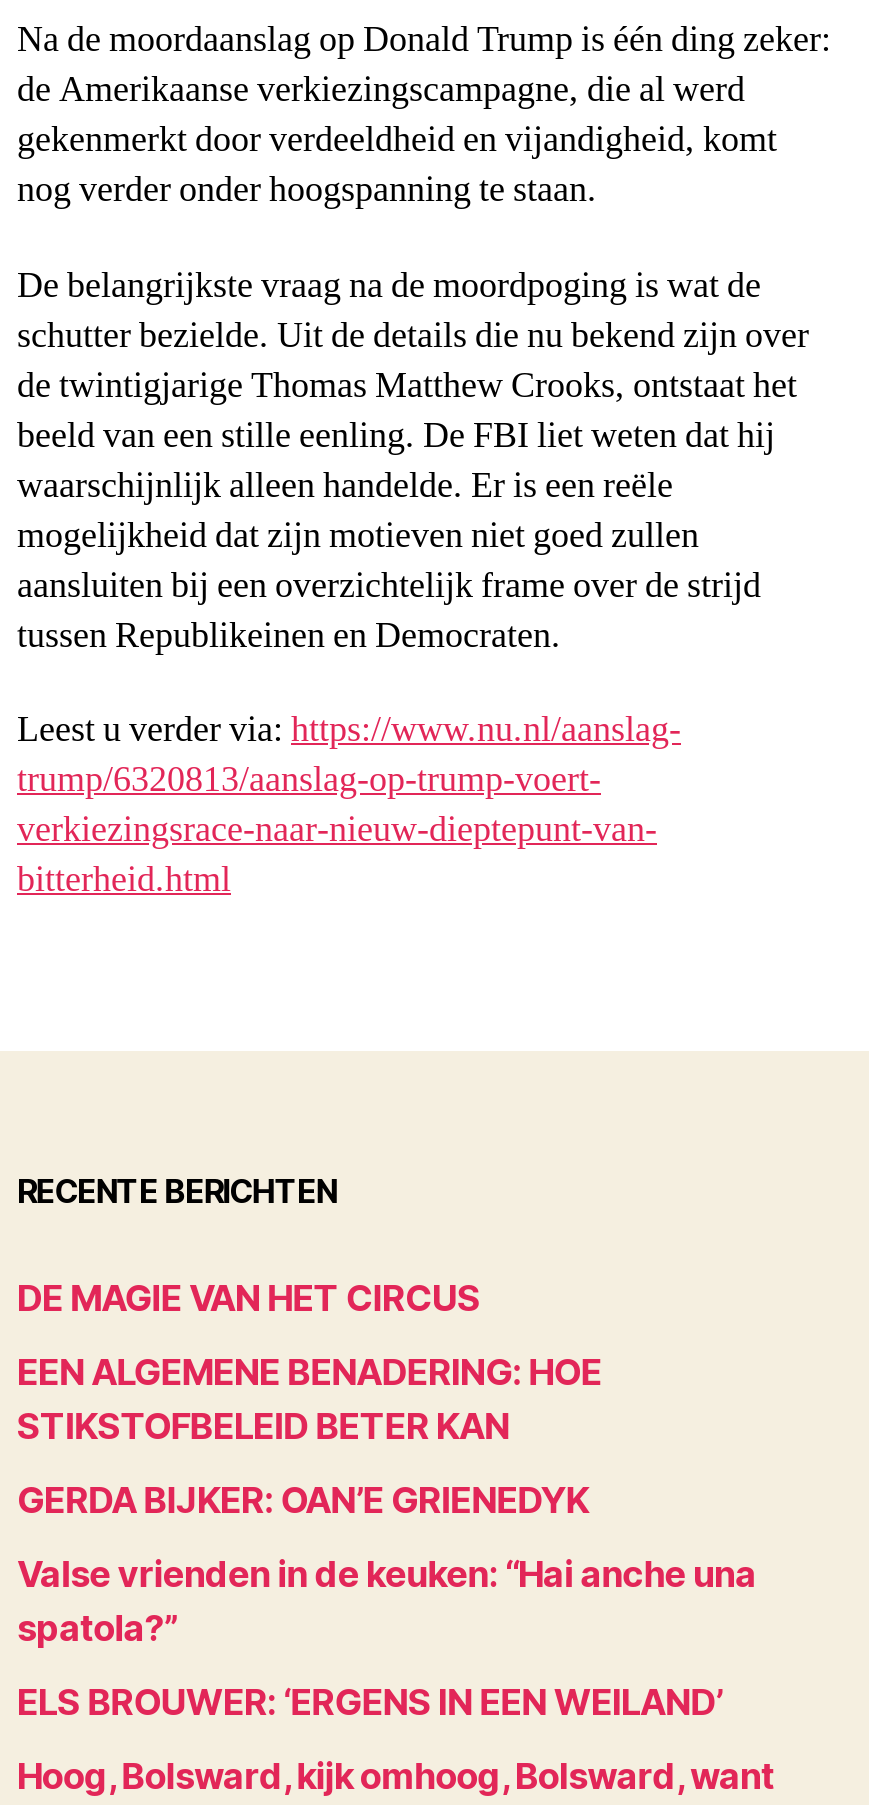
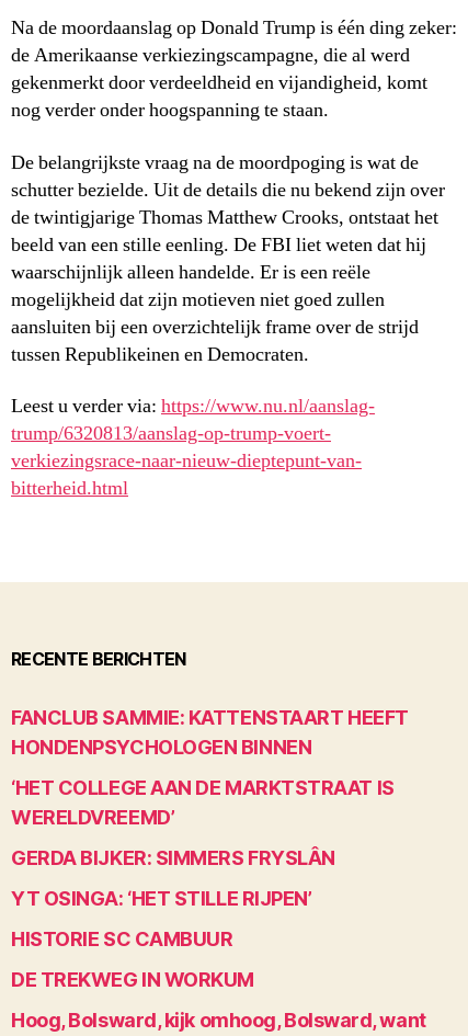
[17,1276,756,1722] DE MAGIE VAN HET CIRCUS | EEN ALGEMENE BENADERING: HOE | STIKSTOFBELEID BETER KAN | GERDA BIJKER: OAN’E GRIENEDYK | Valse vrienden in de keuken: “Hai anche una | spatola?” | ELS BROUWER: ‘ERGENS IN EEN WEILAND’ -> [11,705,408,991] FANCLUB SAMMIE: KATTENSTAART HEEFT | HONDENPSYCHOLOGEN BINNEN | ‘HET COLLEGE AAN DE MARKTSTRAAT IS | WERELDVREEMD’ | GERDA BIJKER: SIMMERS FRYSLÂN | YT OSINGA: ‘HET STILLE RIJPEN’ | HISTORIE SC CAMBUUR | DE TREKWEG IN WORKUM

